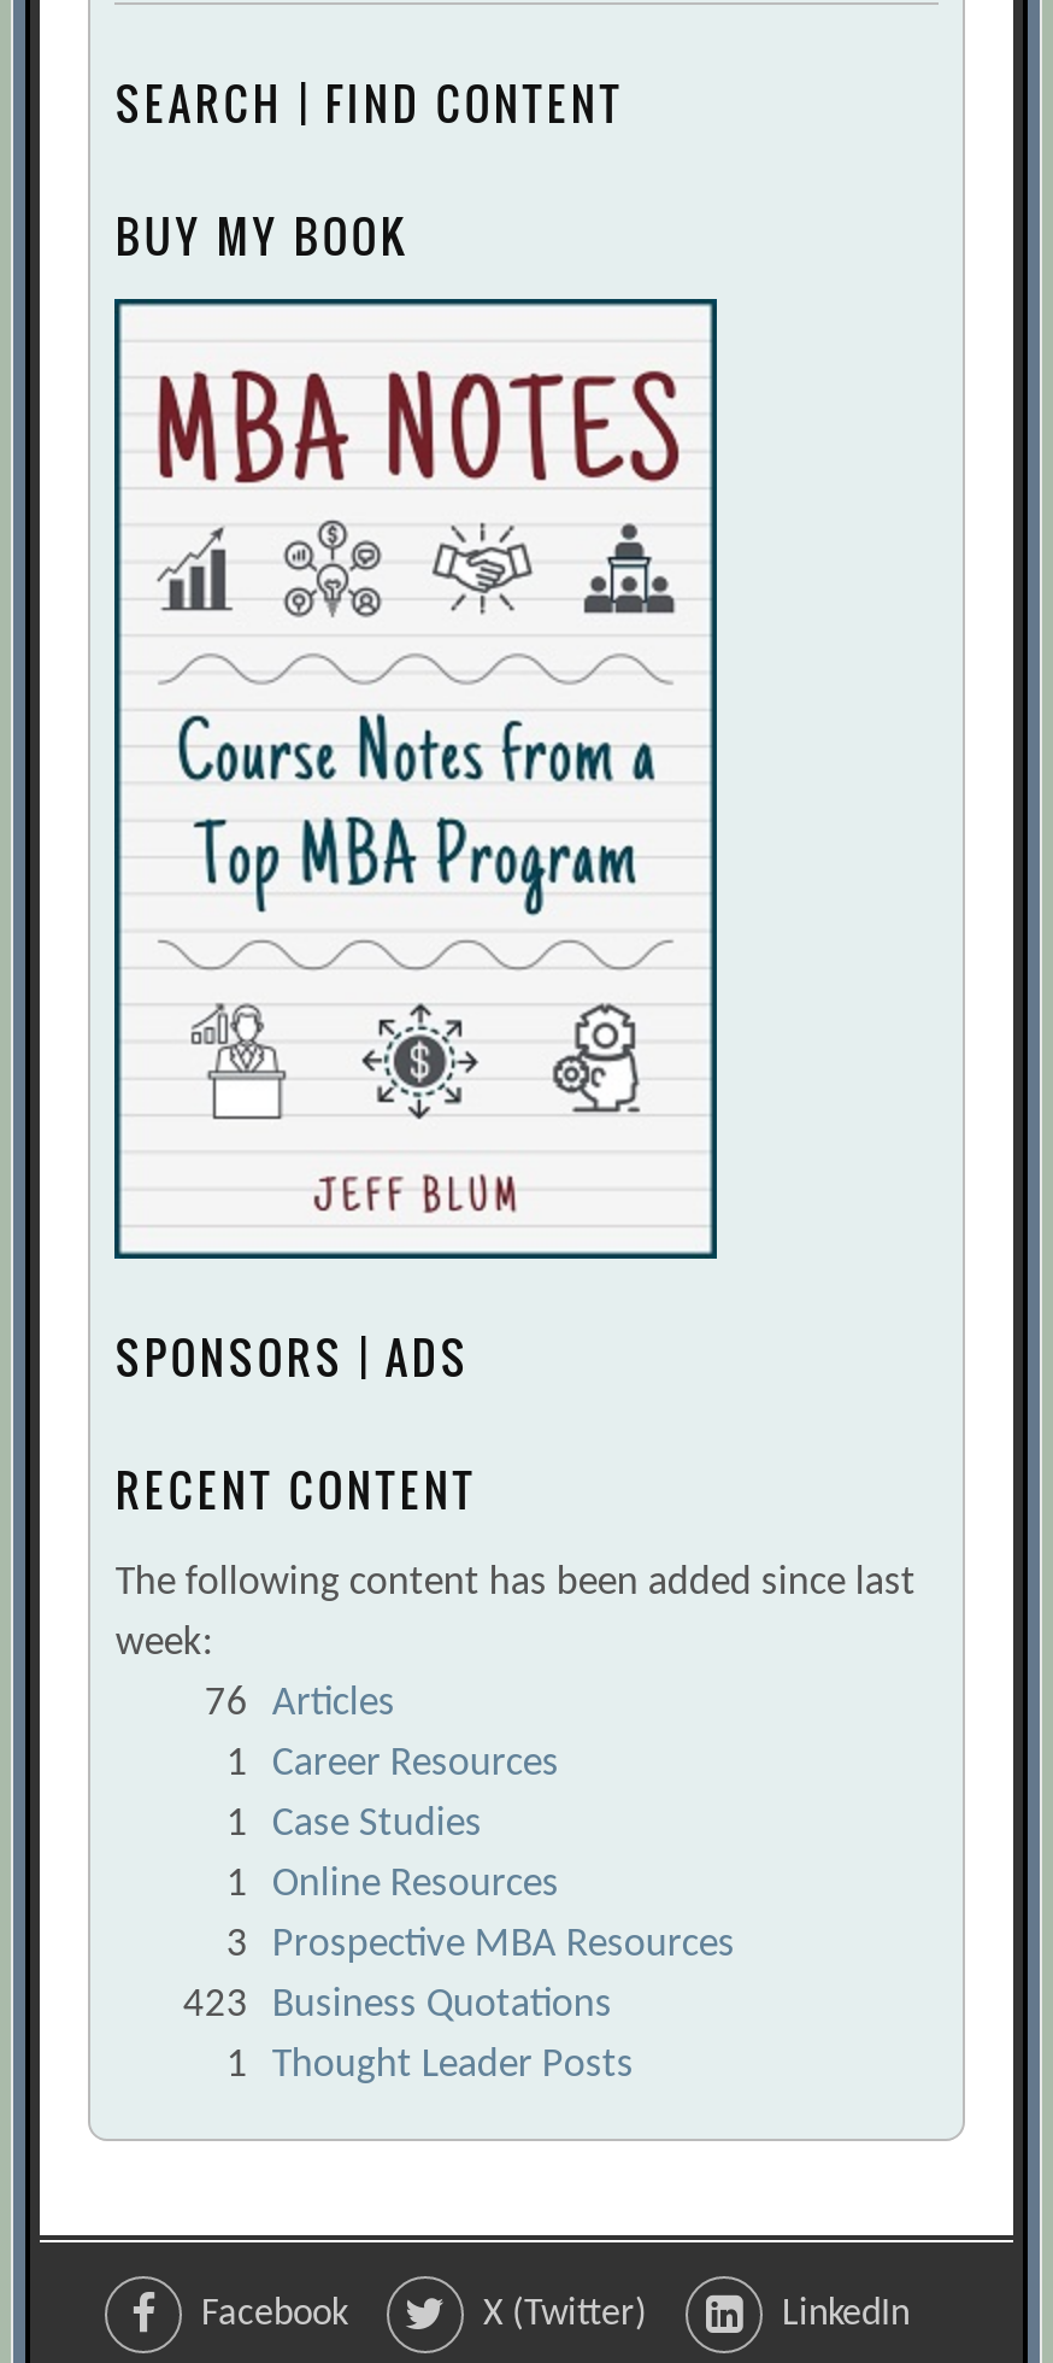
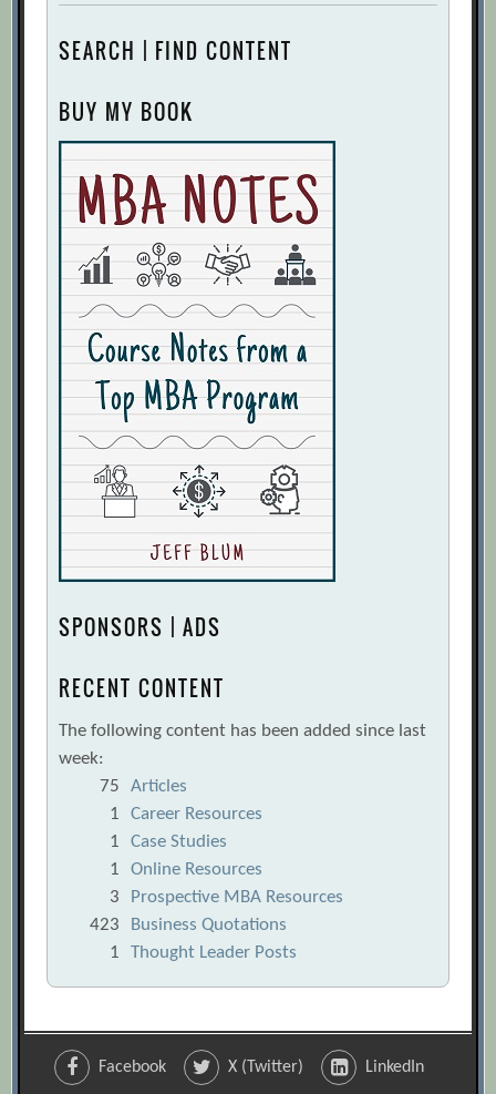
[205,1682,395,1723] 76 Articles -> [100,777,188,795] 75 Articles

